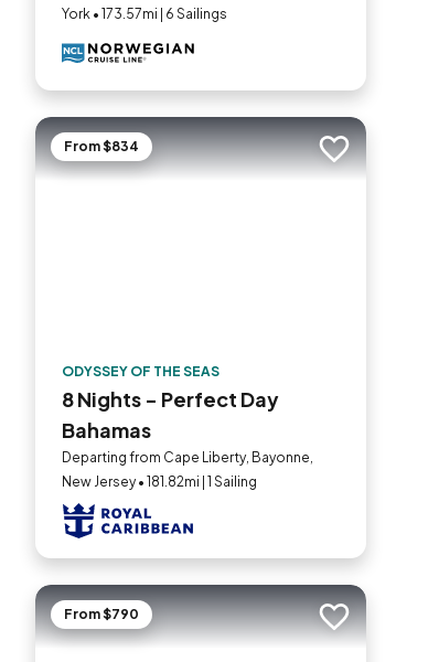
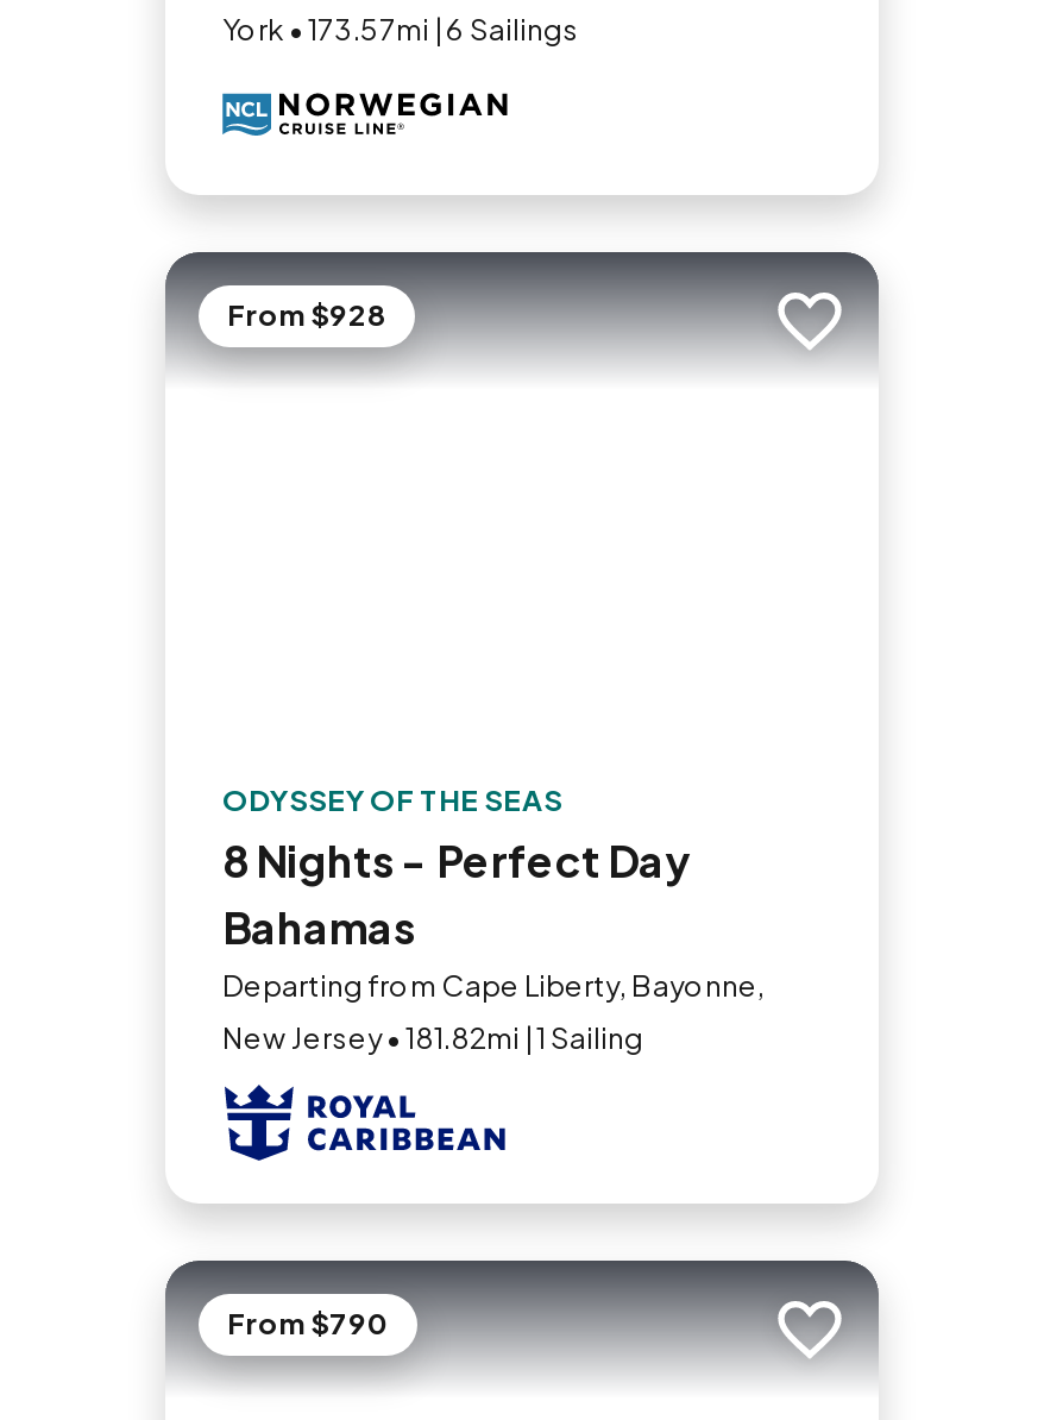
[64,138,139,154] From $834 -> [227,297,386,333] From $928

